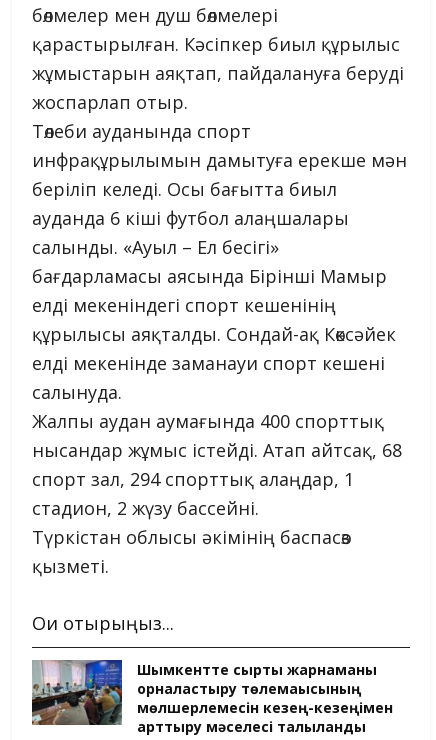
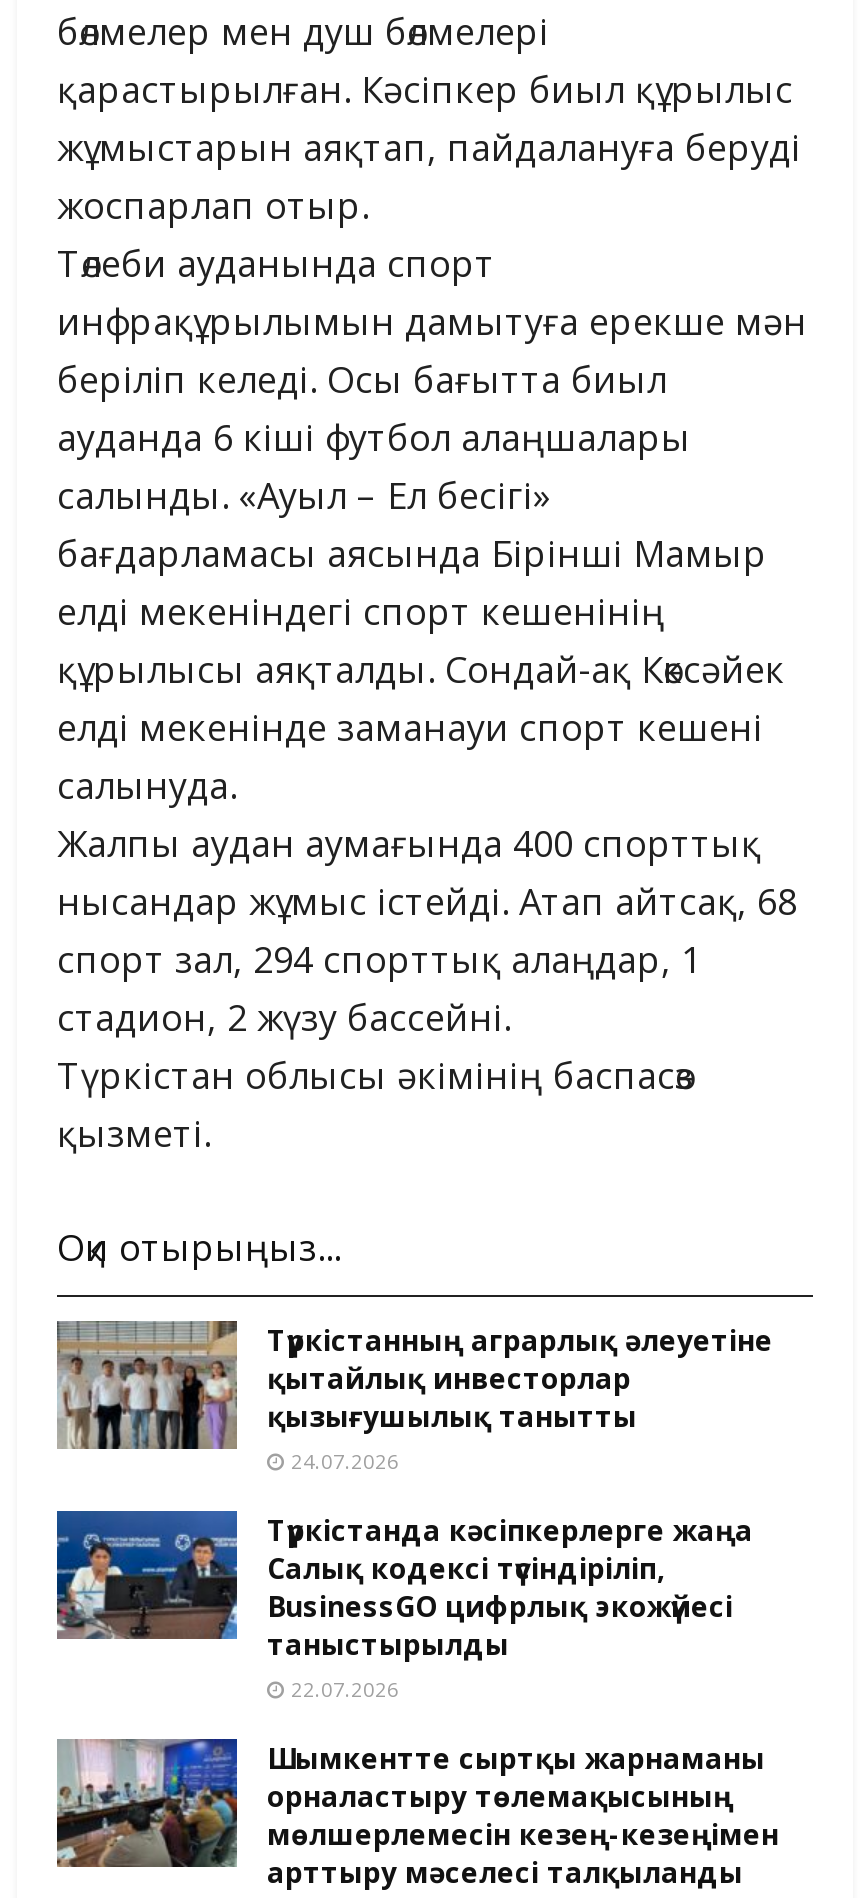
none -> [55,1508,239,1642] [image]
none -> [57,1318,773,1703] [image] | Түркістанның аграрлық әлеуетіне | қытайлық инвесторлар | қызығушылық танытты | 24.07.2026 | Түркістанда кәсіпкерлерге жаңа | Салық кодексі түсіндіріліп, | BusinessGO цифрлық экожүйесі | таныстырылды | 22.07.2026

